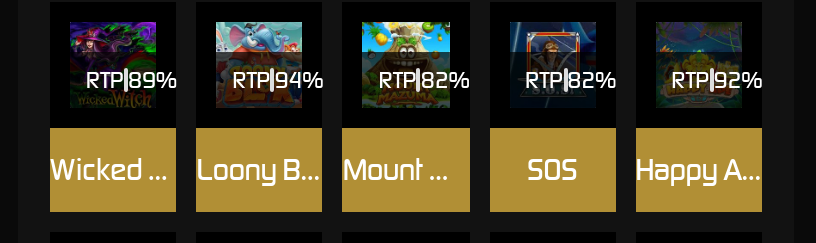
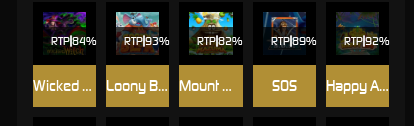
[86,66,176,94] RTP 89% -> [51,34,96,48] RTP 84%
[232,66,322,94] RTP 94% -> [124,34,169,48] RTP 93%
[525,66,615,94] RTP 82% -> [271,34,316,48] RTP 89%

